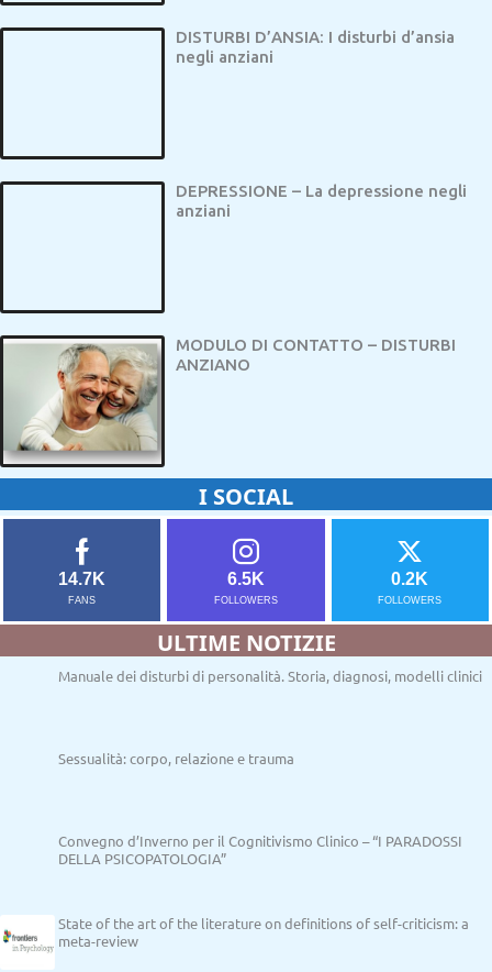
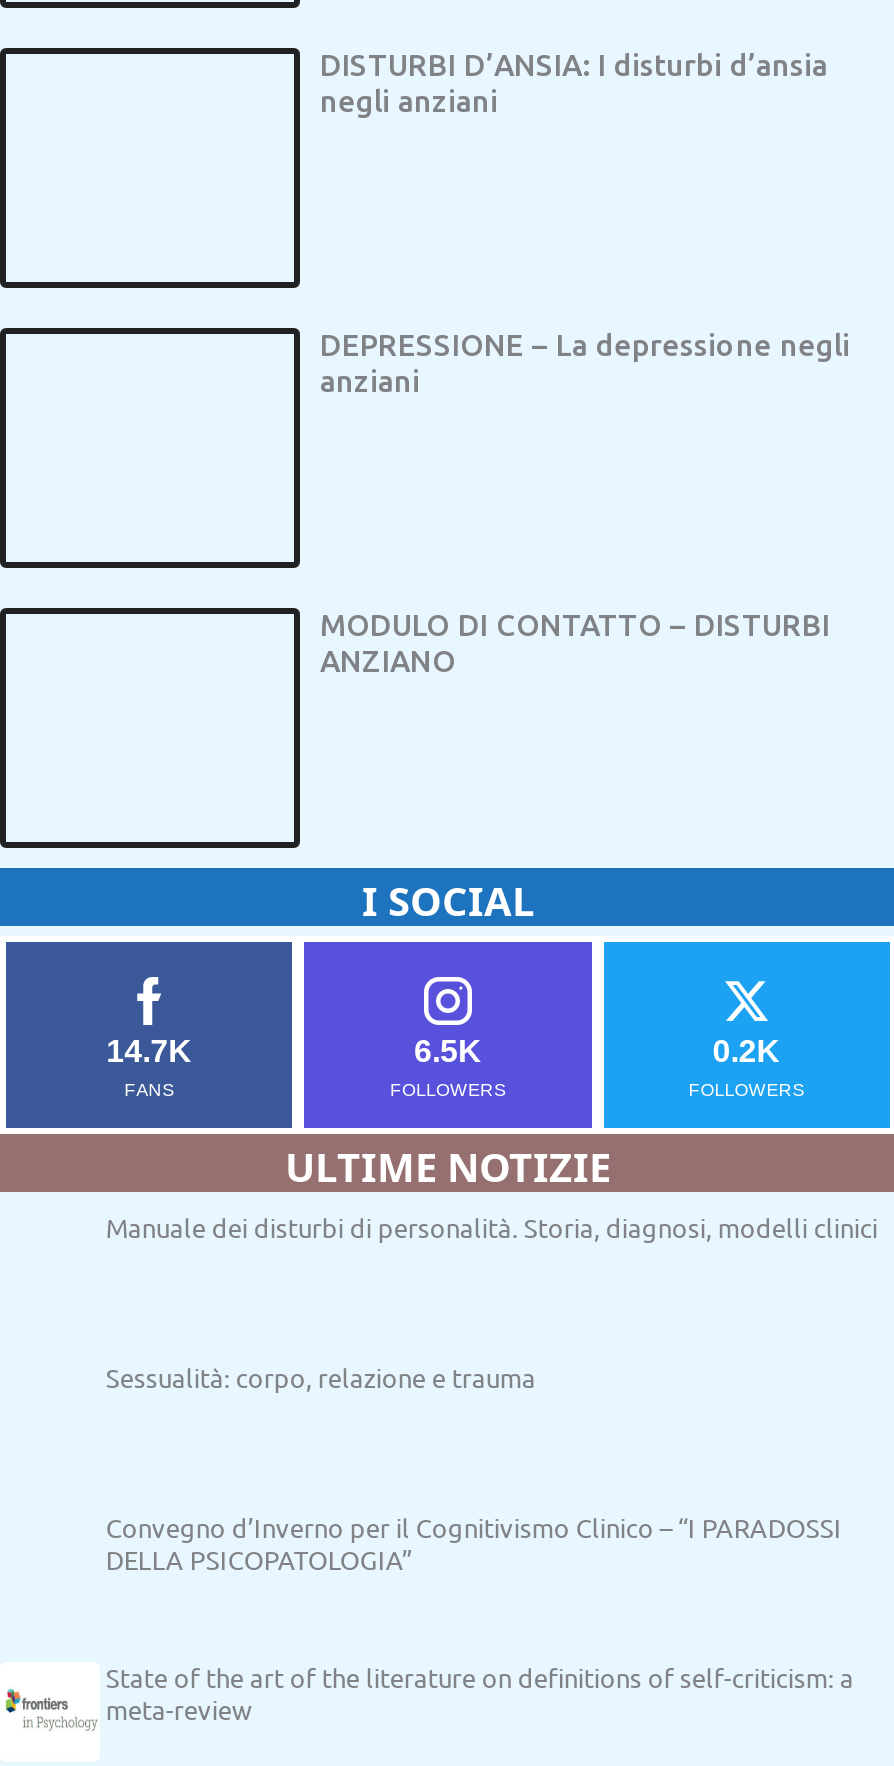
[3,342,161,463] [image] -> none

